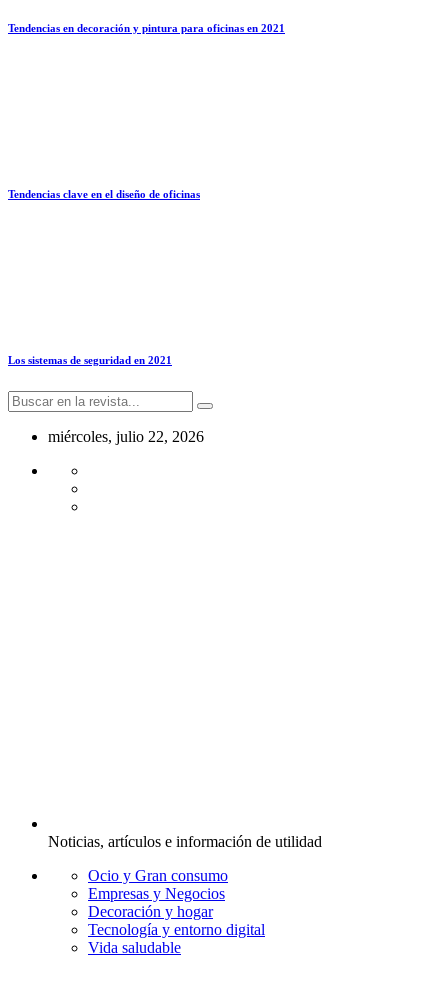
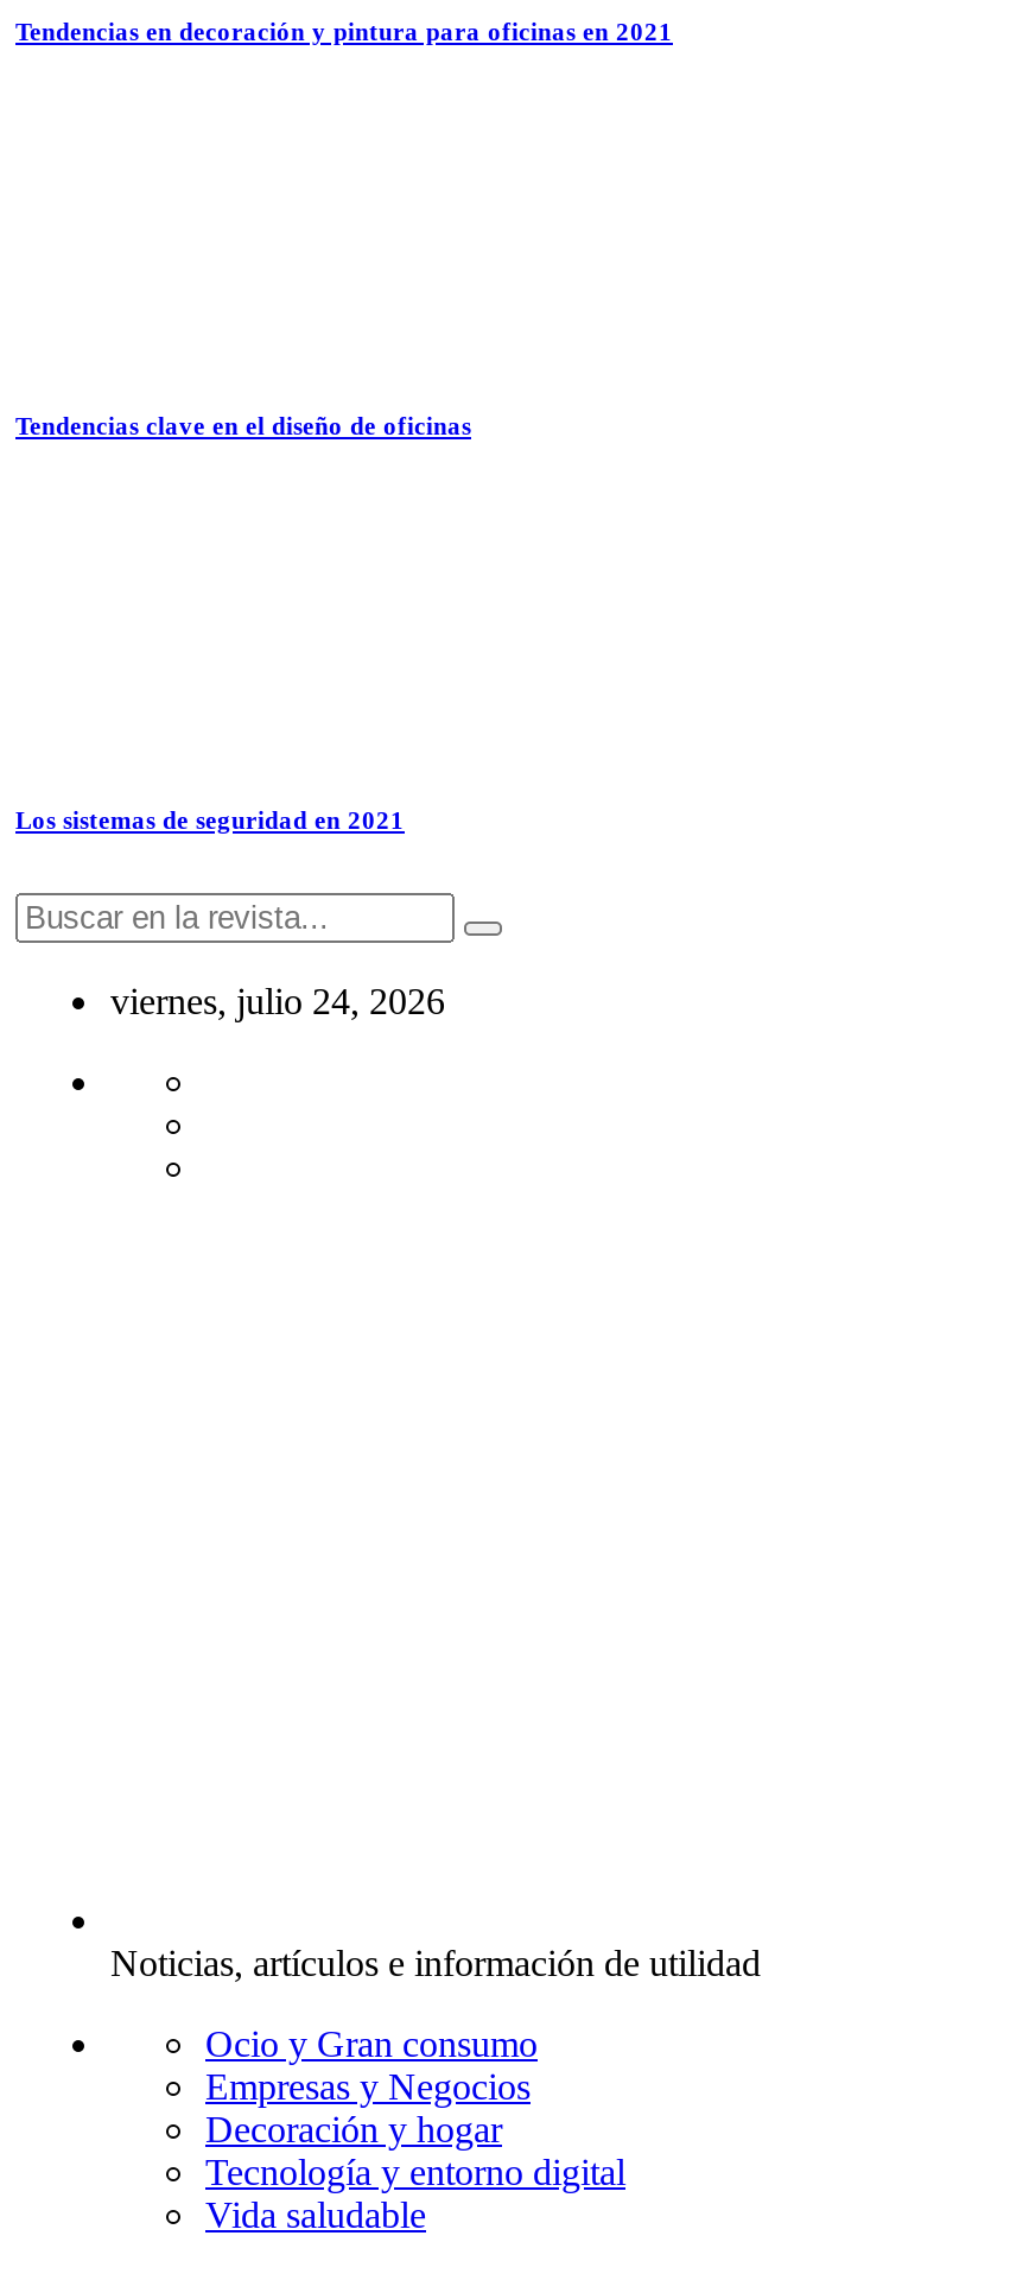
[48,428,204,445] miércoles, julio 22, 2026 -> [110,981,445,1022] viernes, julio 24, 2026

